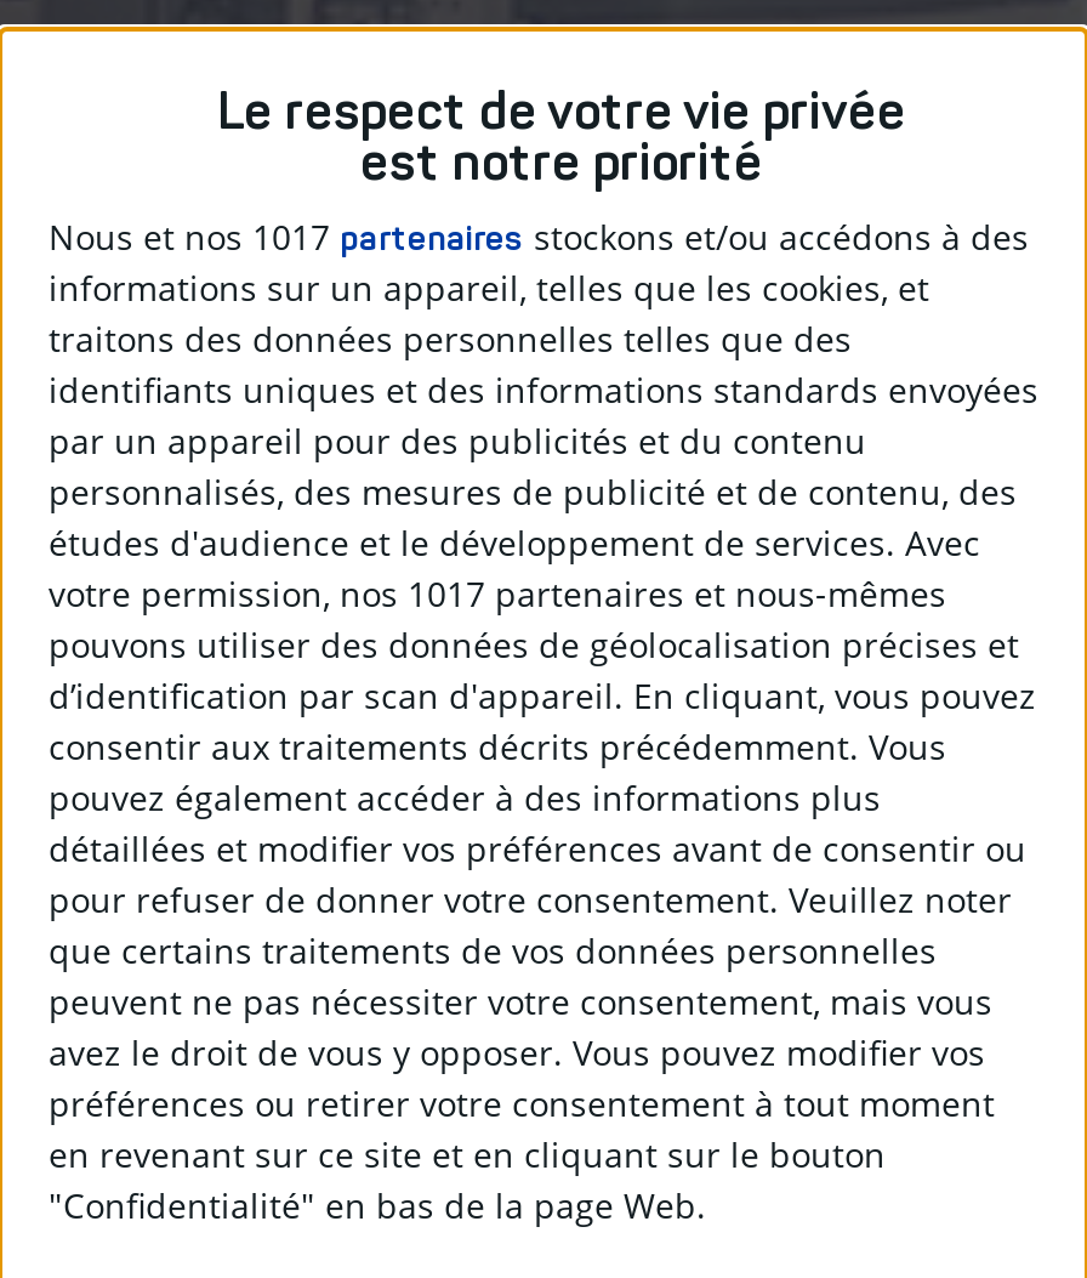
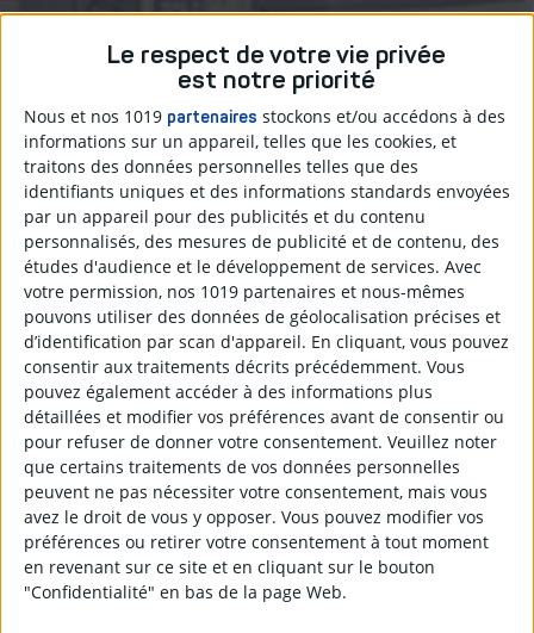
[49,213,1029,259] Nous et nos 1017 partenaires stockons et/ou accédons à des -> [24,105,505,127] Nous et nos 1019 partenaires stockons et/ou accédons à des
[49,570,946,616] votre permission, nos 1017 partenaires et nous-mêmes -> [24,280,465,302] votre permission, nos 1019 partenaires et nous-mêmes

